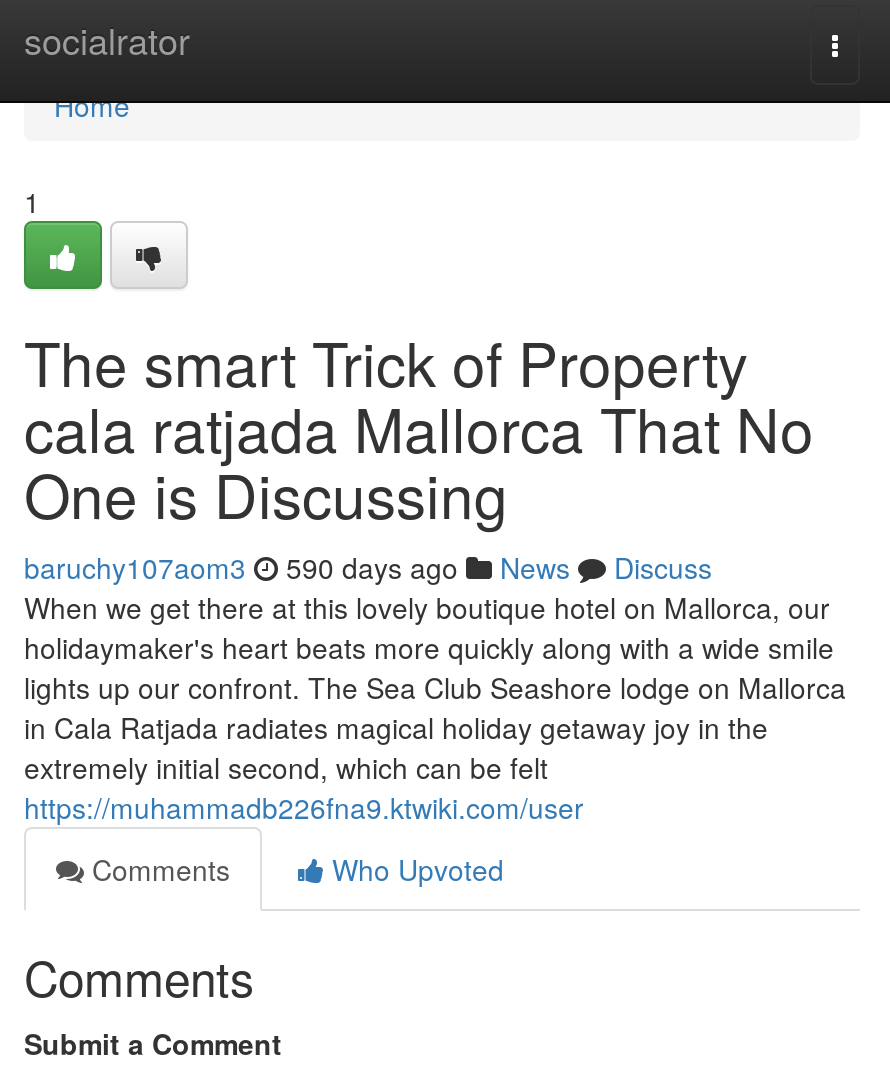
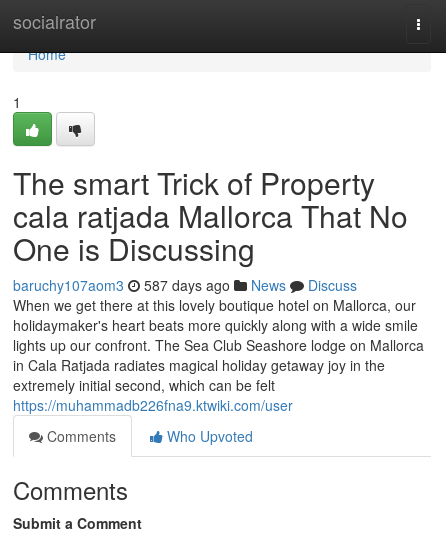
[24,547,712,587] baruchy107aom3 590 days ago News Discuss -> [13,275,357,295] baruchy107aom3 587 days ago News Discuss

